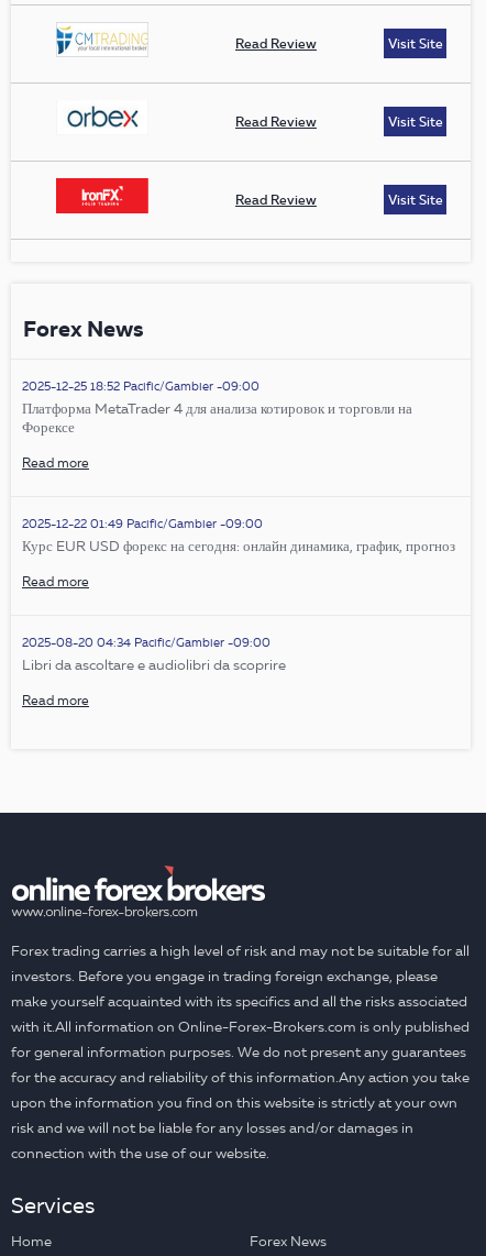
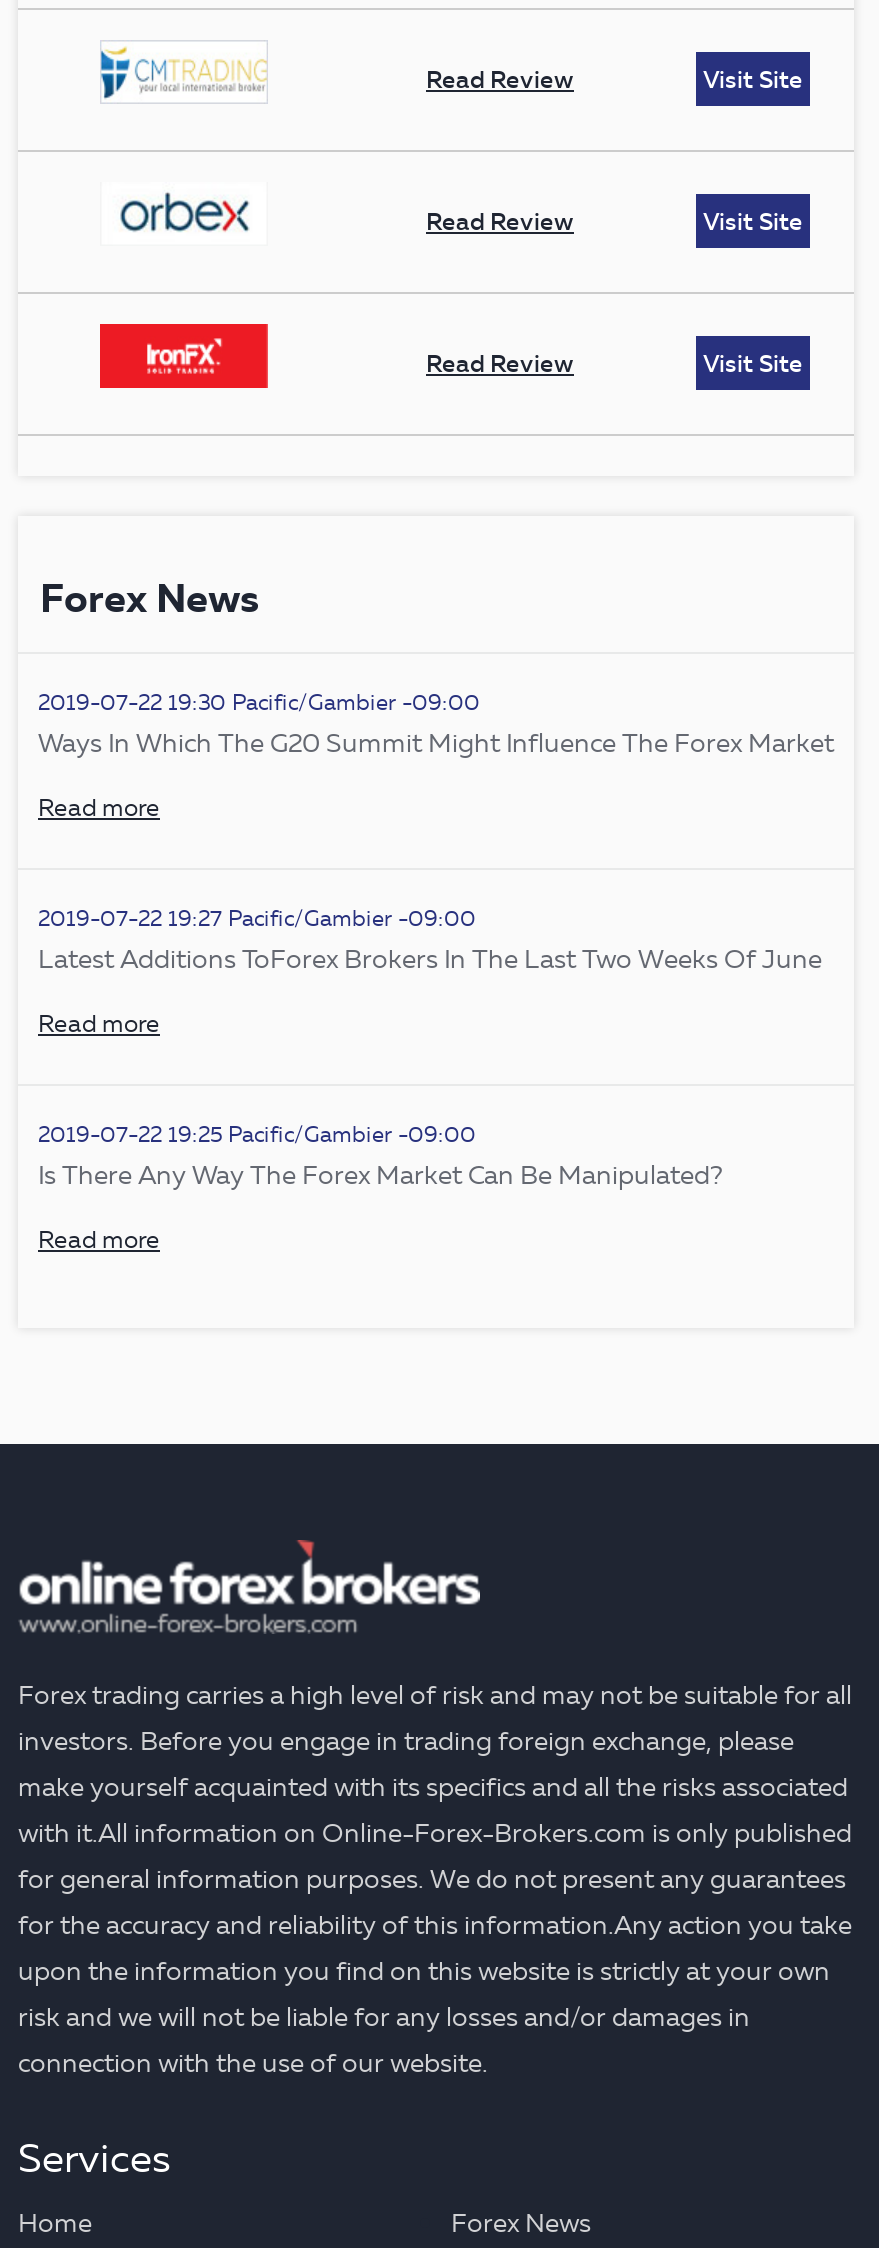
[22,378,412,436] 2025-12-25 18:52 Pacific/Gambier -09:00 | Платформа MetaTrader 4 для анализа котировок и торговли на | Форексе -> [38,688,834,758] 2019-07-22 19:30 Pacific/Gambier -09:00 | Ways In Which The G20 Summit Might Influence The Forex Market
[22,516,455,554] 2025-12-22 01:49 Pacific/Gambier -09:00 | Курс EUR USD форекс на сегодня: онлайн динамика, график, прогноз -> [38,904,822,974] 2019-07-22 19:27 Pacific/Gambier -09:00 | Latest Additions ToForex Brokers In The Last Two Weeks Of June
[22,635,286,673] 2025-08-20 04:34 Pacific/Gambier -09:00 | Libri da ascoltare e audiolibri da scoprire -> [38,1120,722,1190] 2019-07-22 19:25 Pacific/Gambier -09:00 | Is There Any Way The Forex Market Can Be Manipulated?

